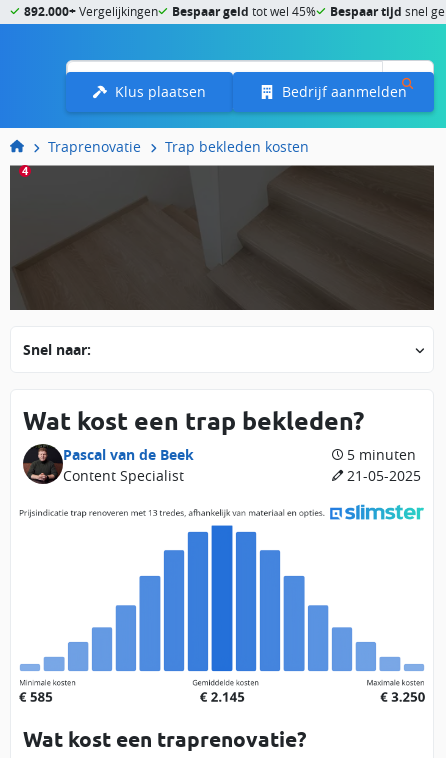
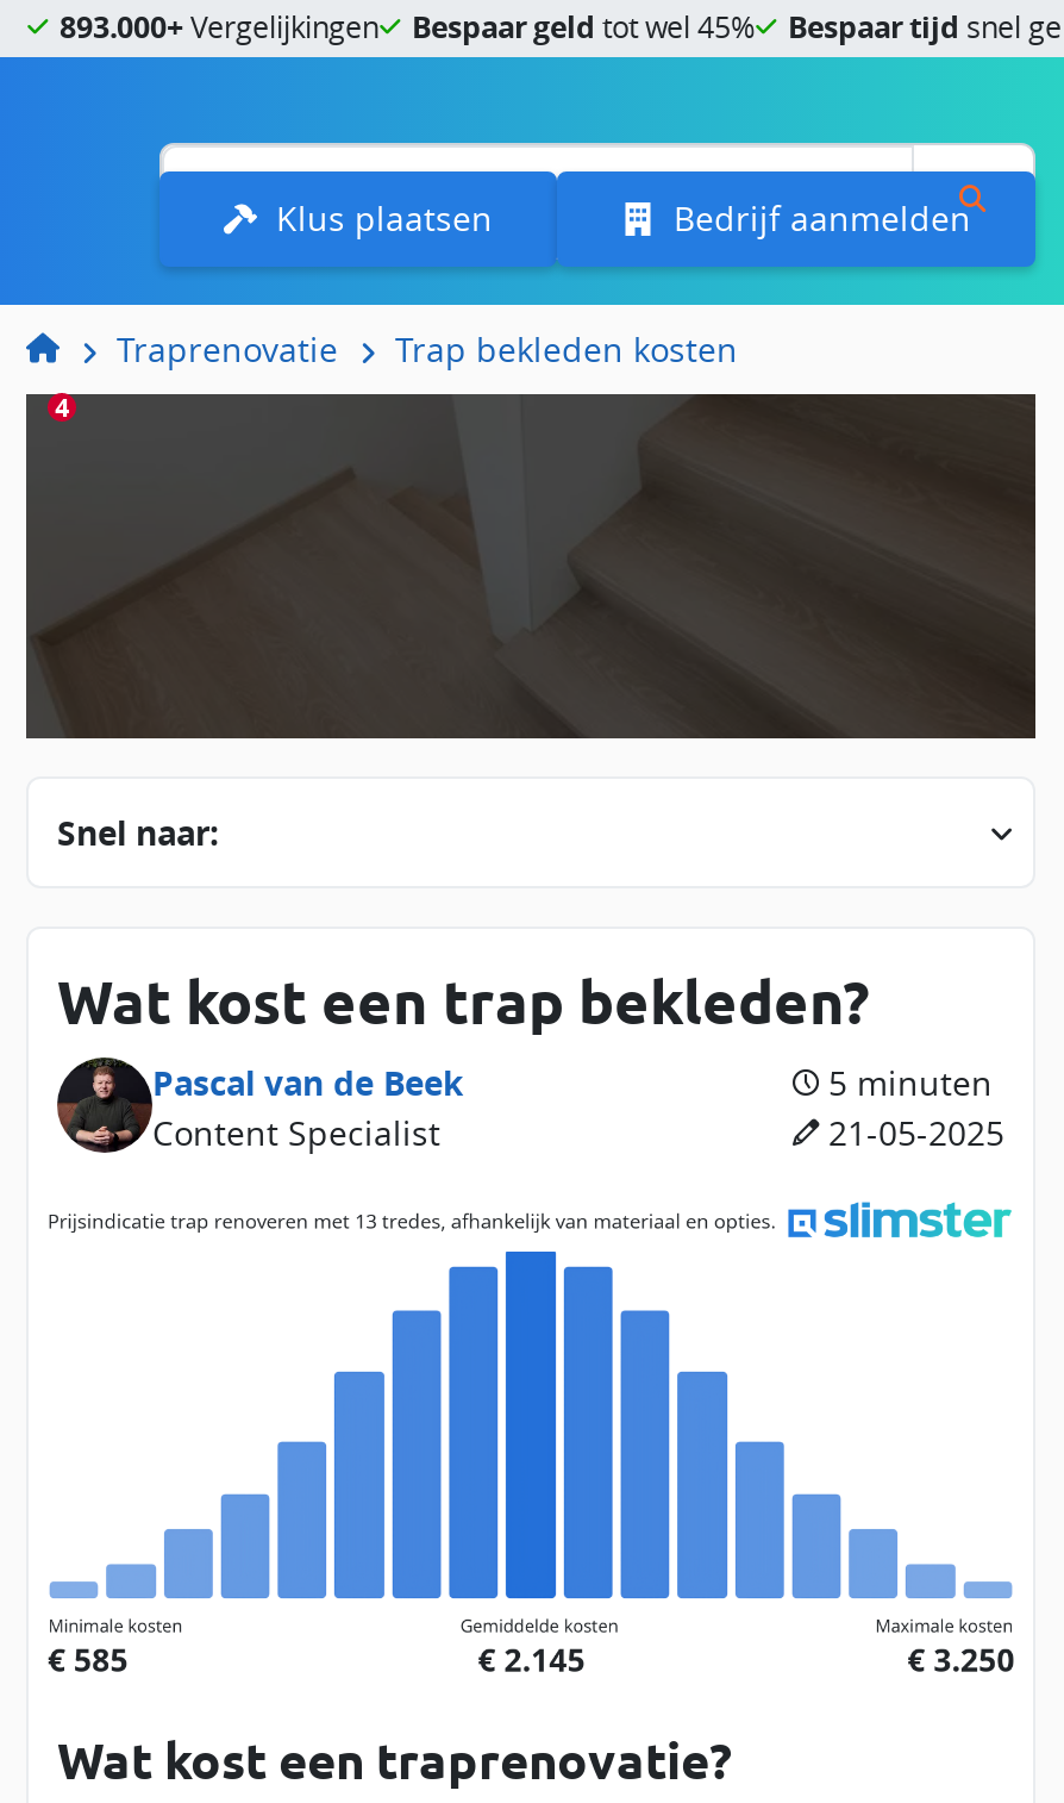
[24,3,158,20] 892.000+ Vergelijkingen -> [60,7,378,48] 893.000+ Vergelijkingen

